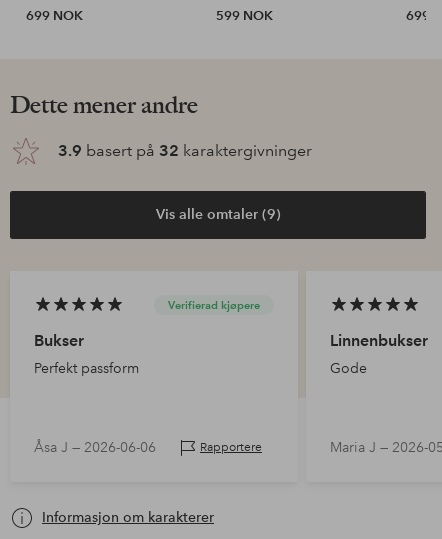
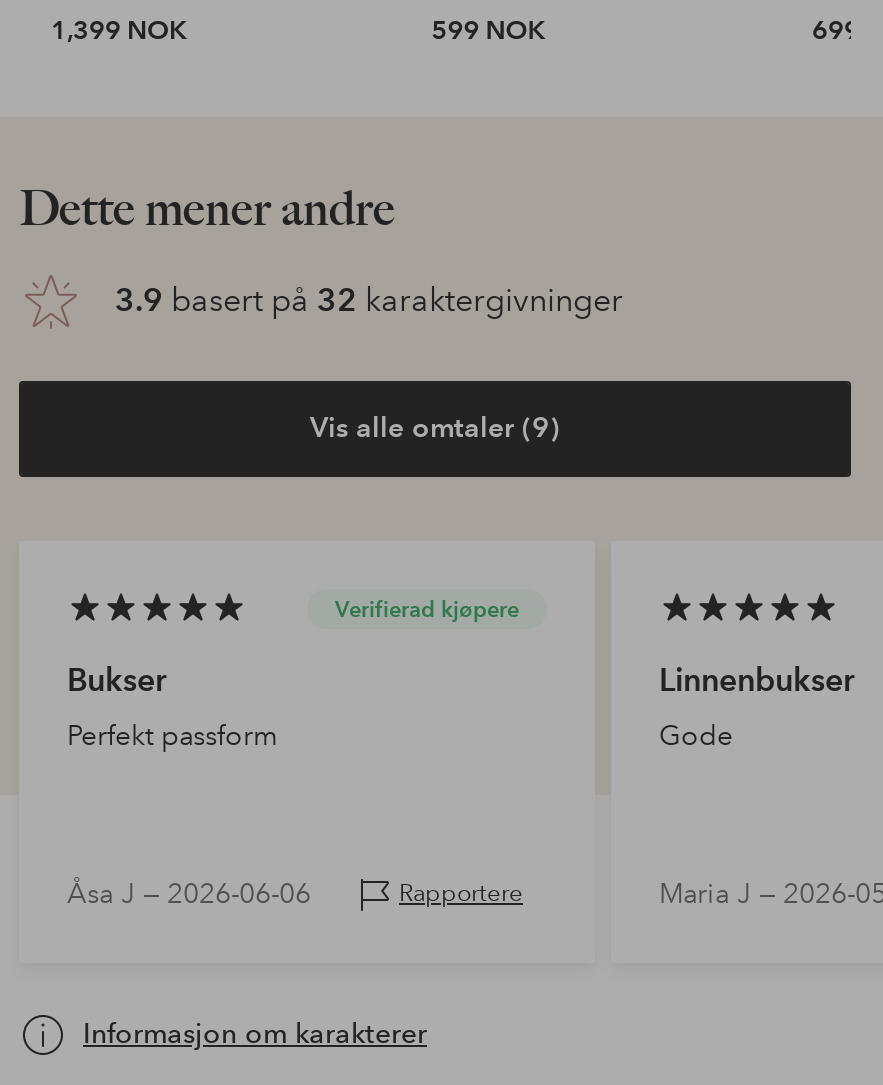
[26,7,83,23] 699 NOK -> [51,14,187,46] 1,399 NOK

